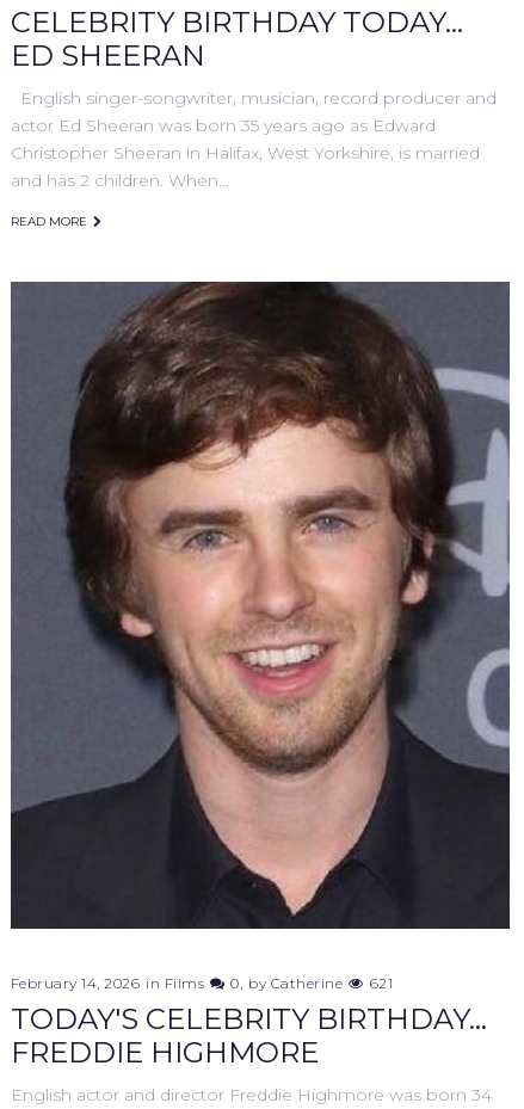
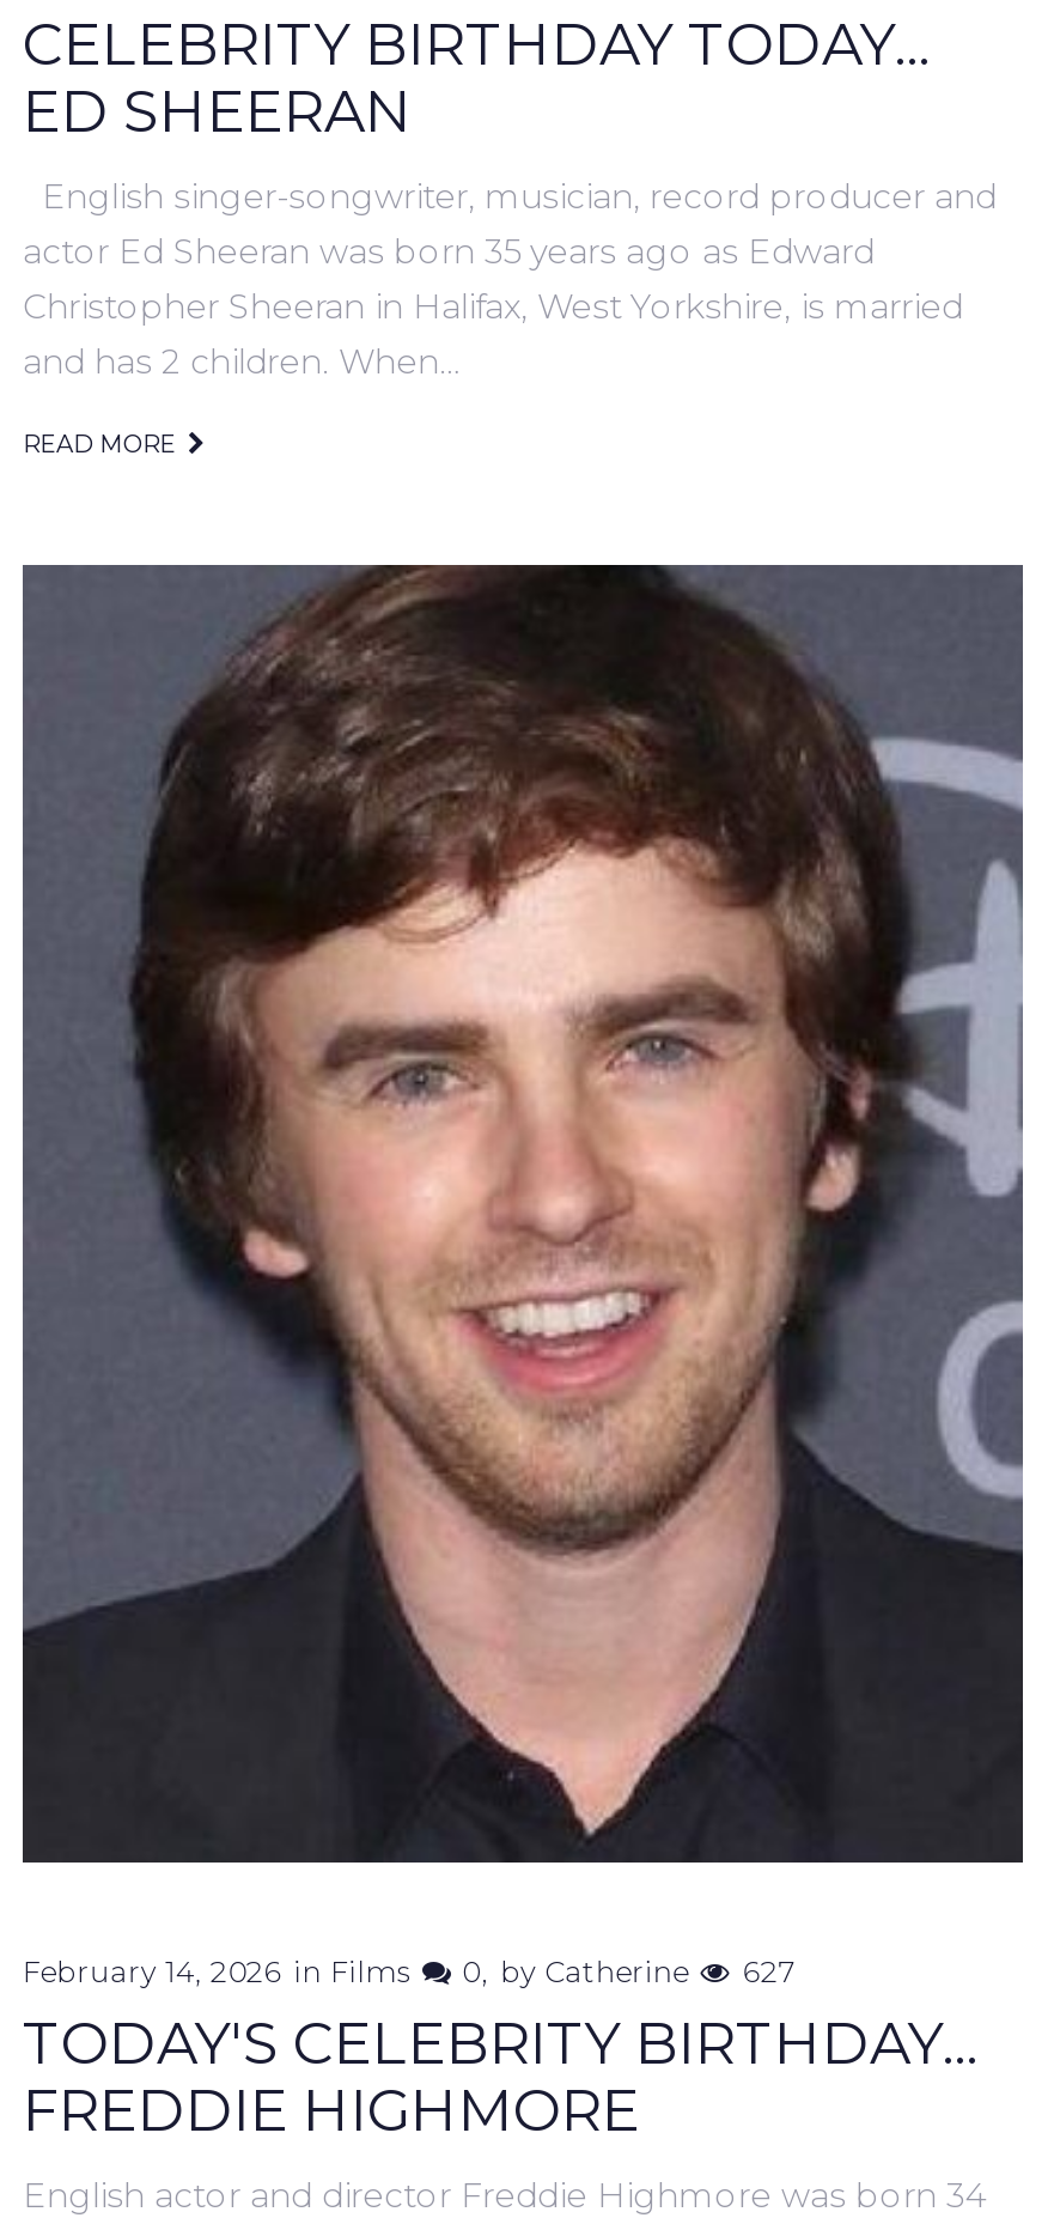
[11,974,393,992] February 14, 2026 in Films 0 by Catherine 621 -> [23,1953,796,1989] February 14, 2026 in Films 0 by Catherine 627

